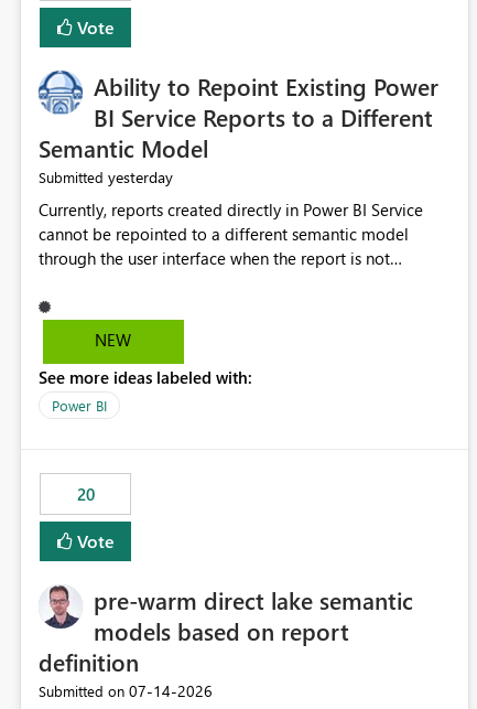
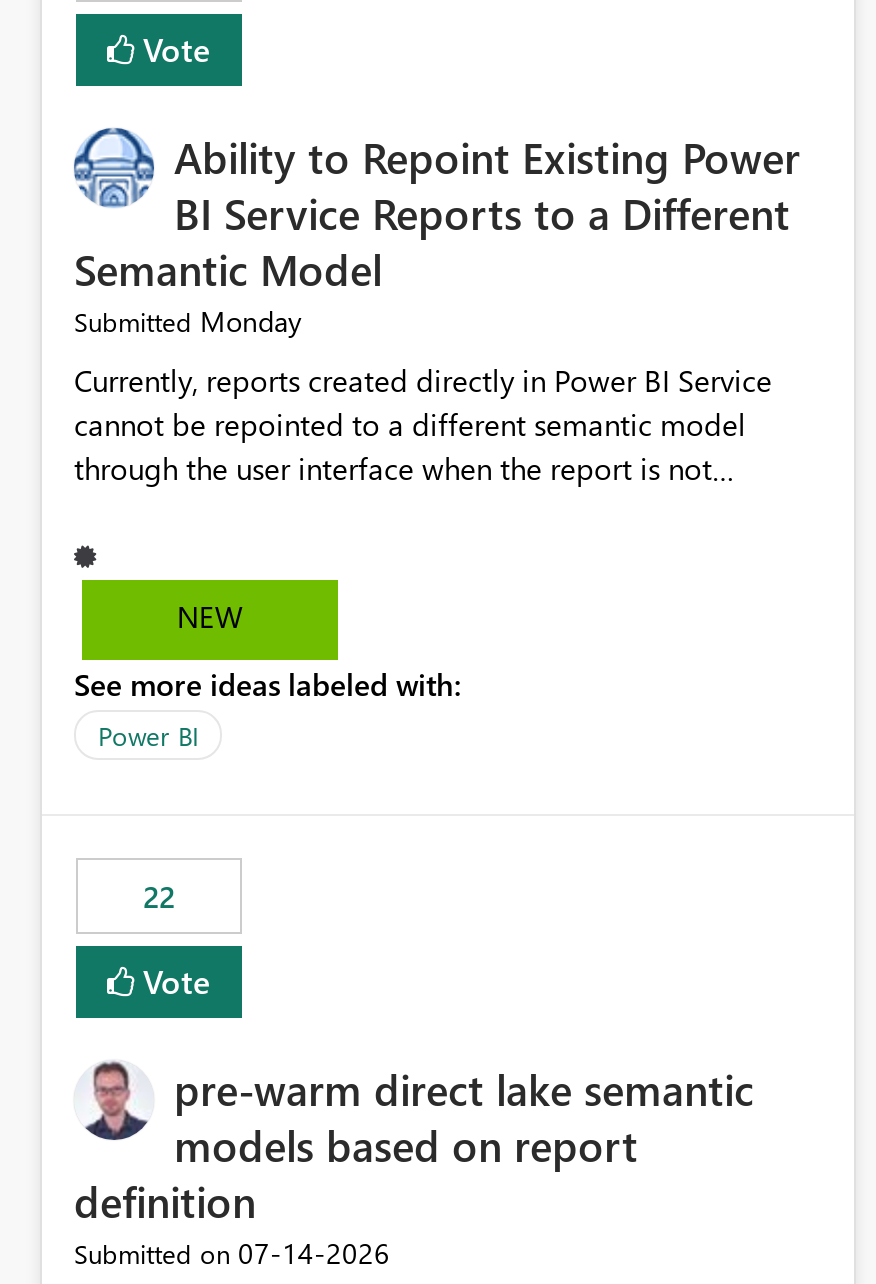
[39,167,173,188] Submitted yesterday -> [74,303,302,341] Submitted Monday
[77,483,94,505] 20 -> [143,877,175,917] 22

